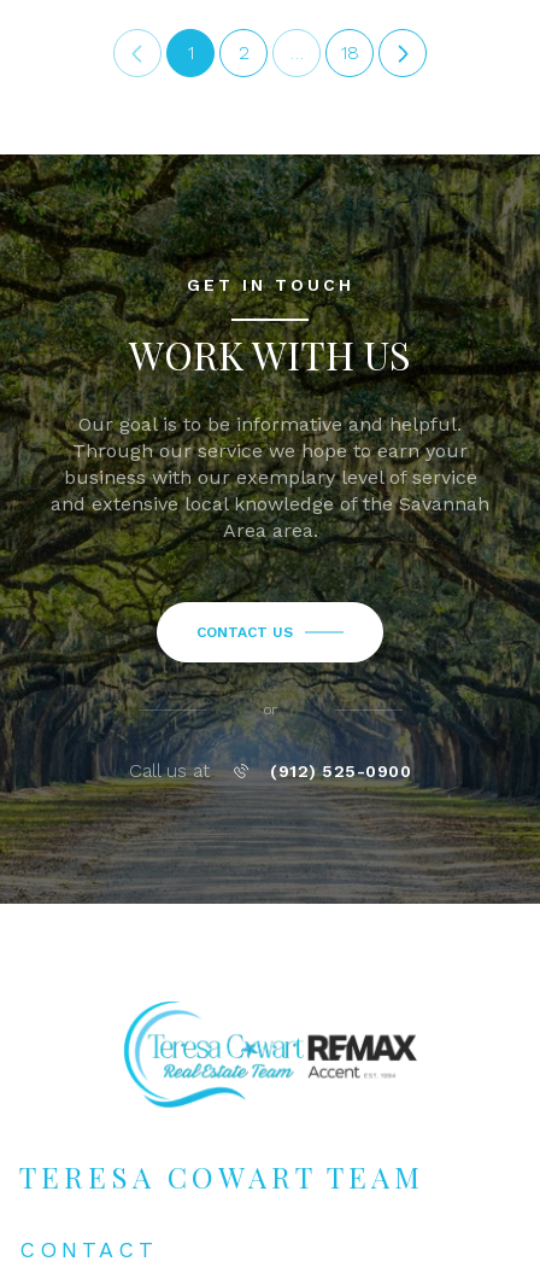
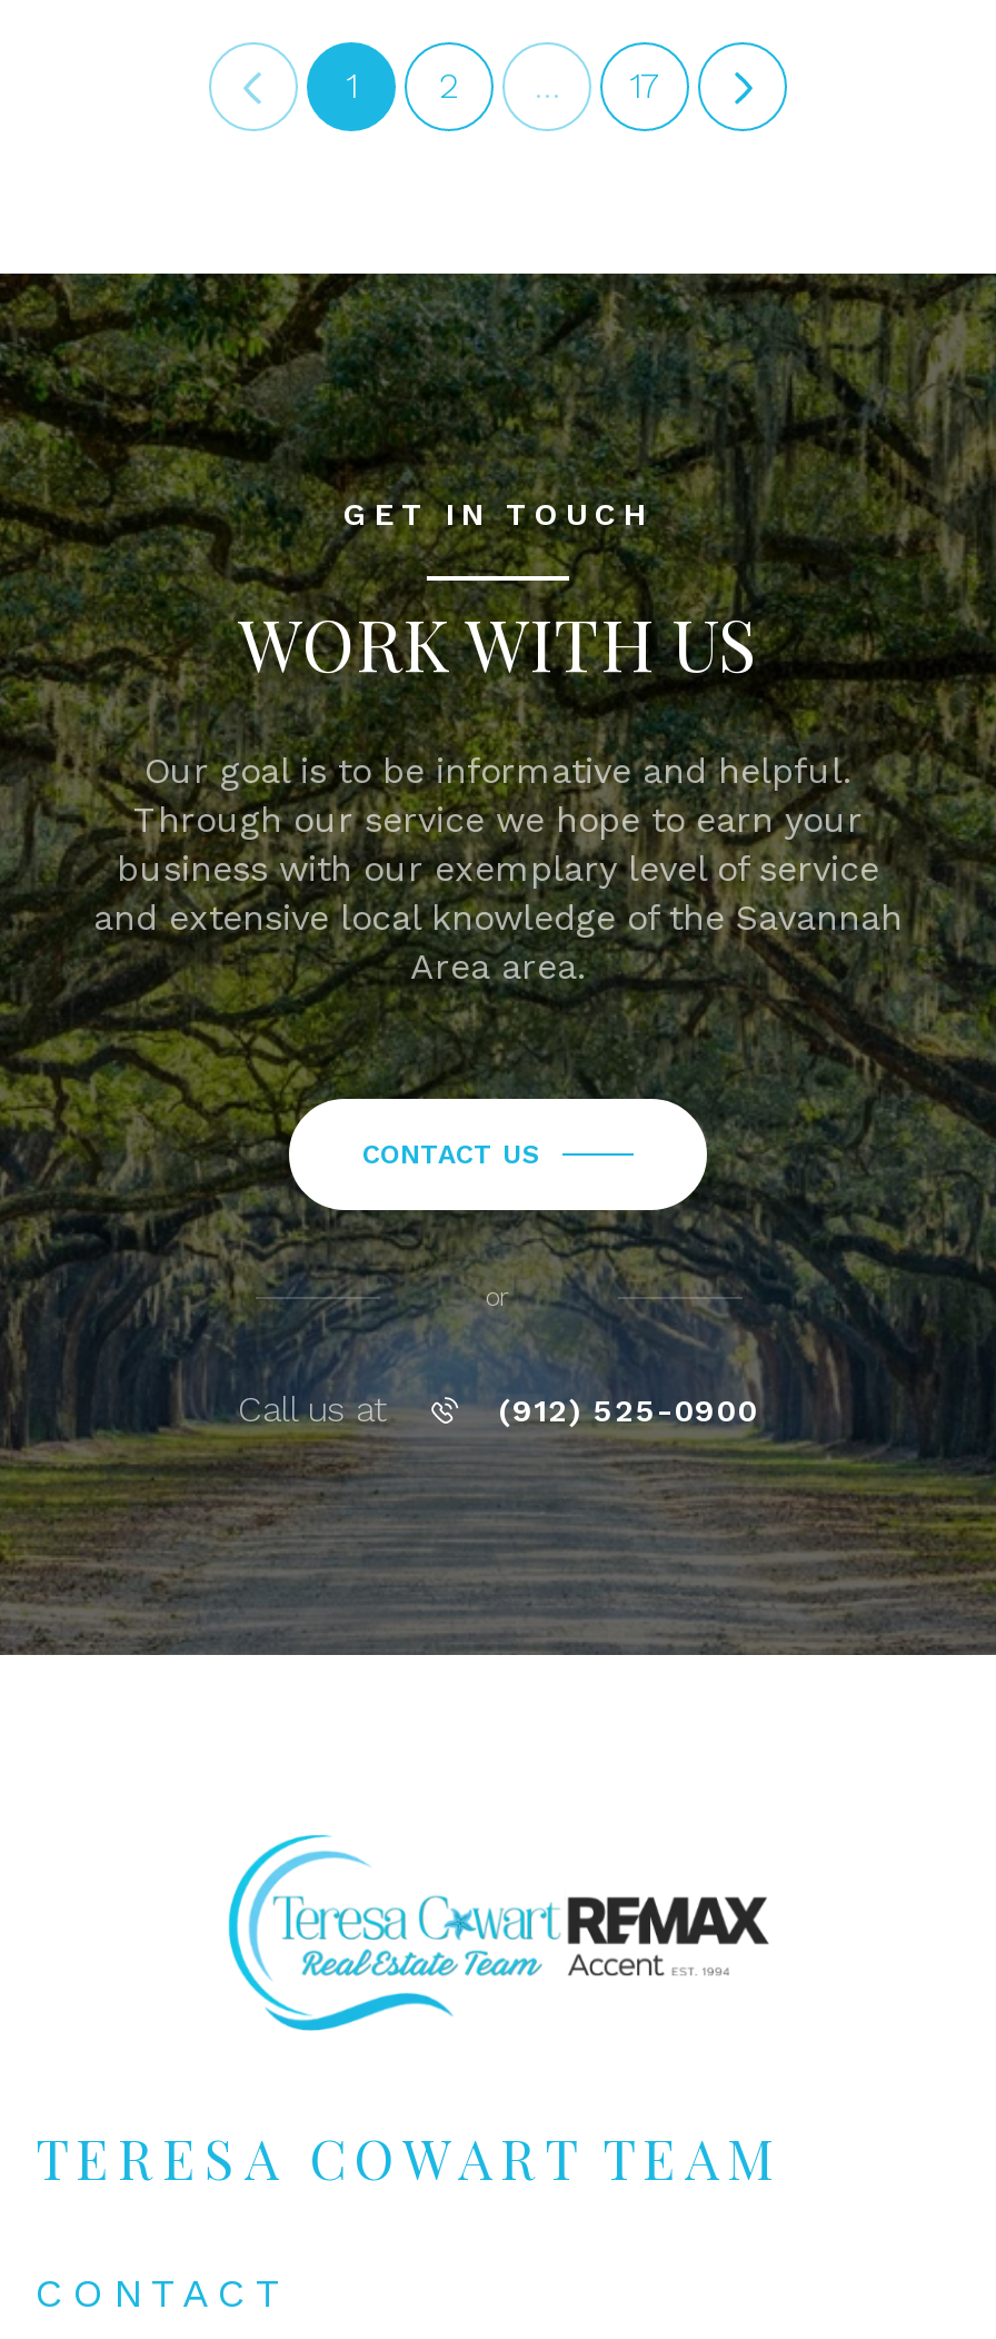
[341,41,359,64] 18 -> [629,65,660,107] 17

